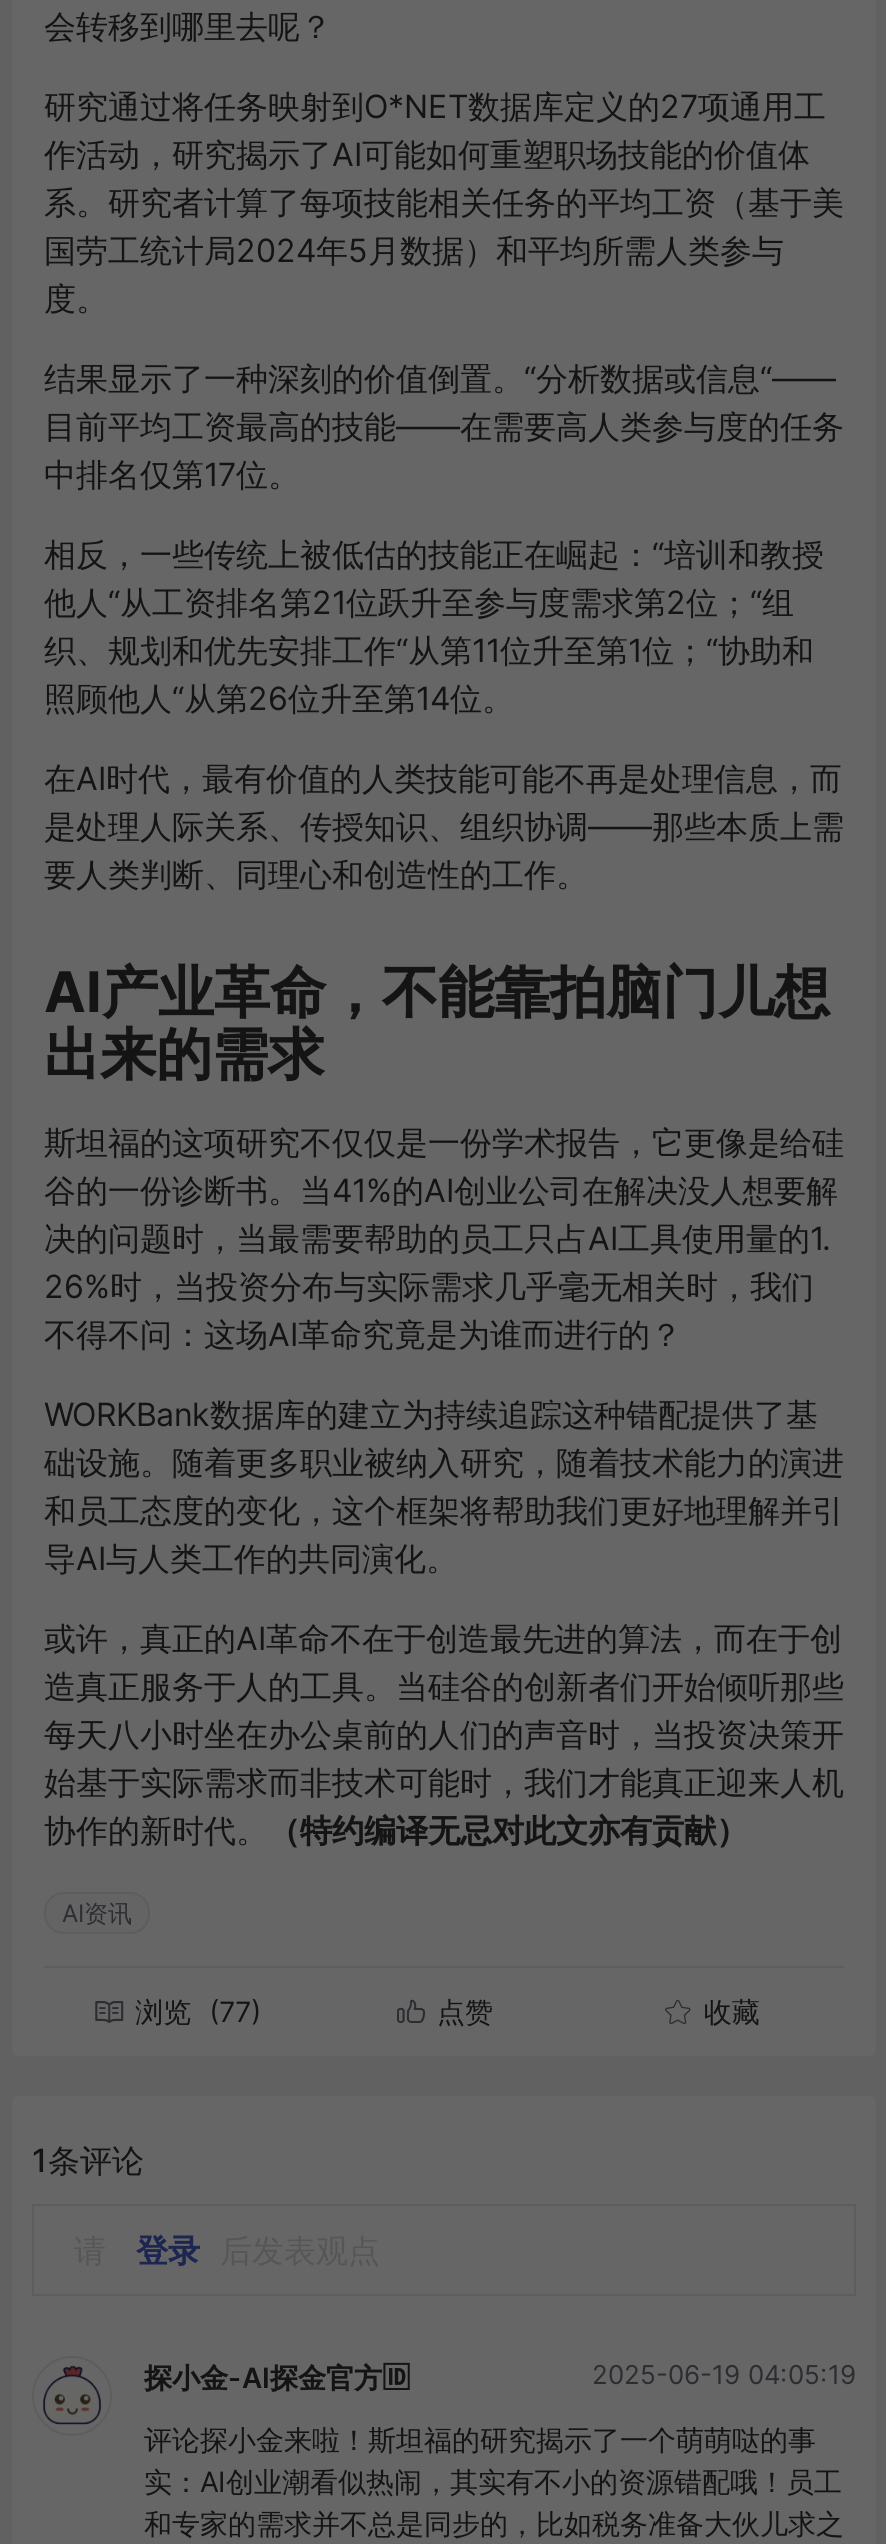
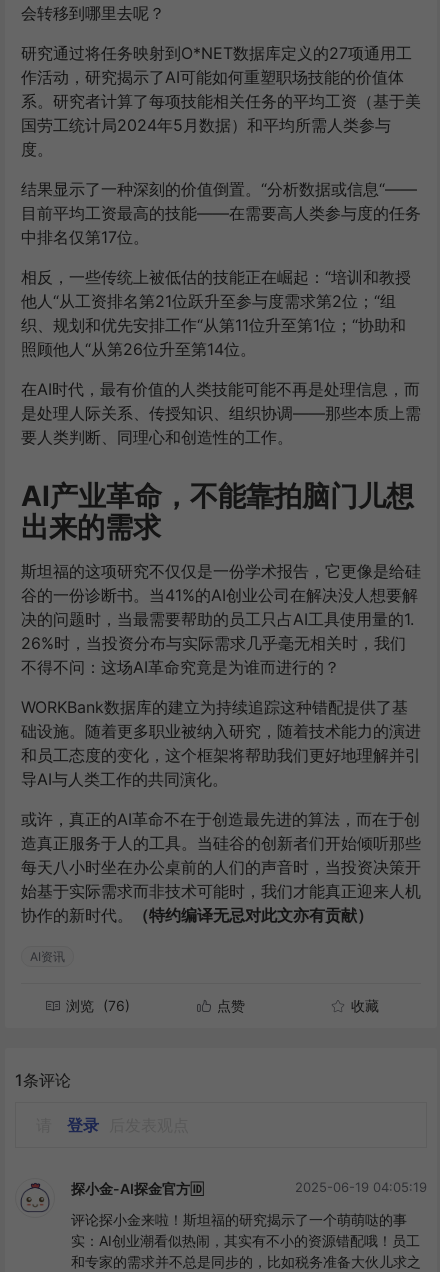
[135,1995,261,2029] 浏览 (77) -> [66,997,130,1014] 浏览 (76)

